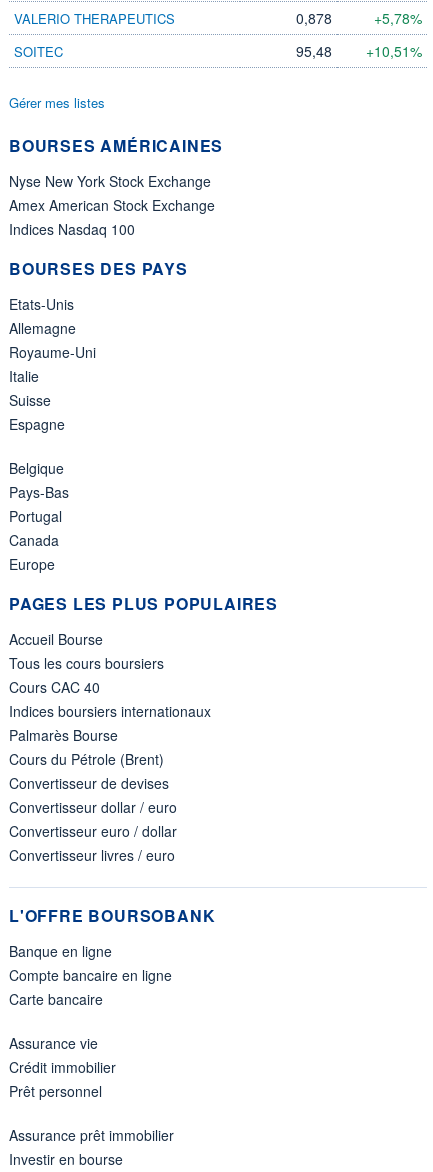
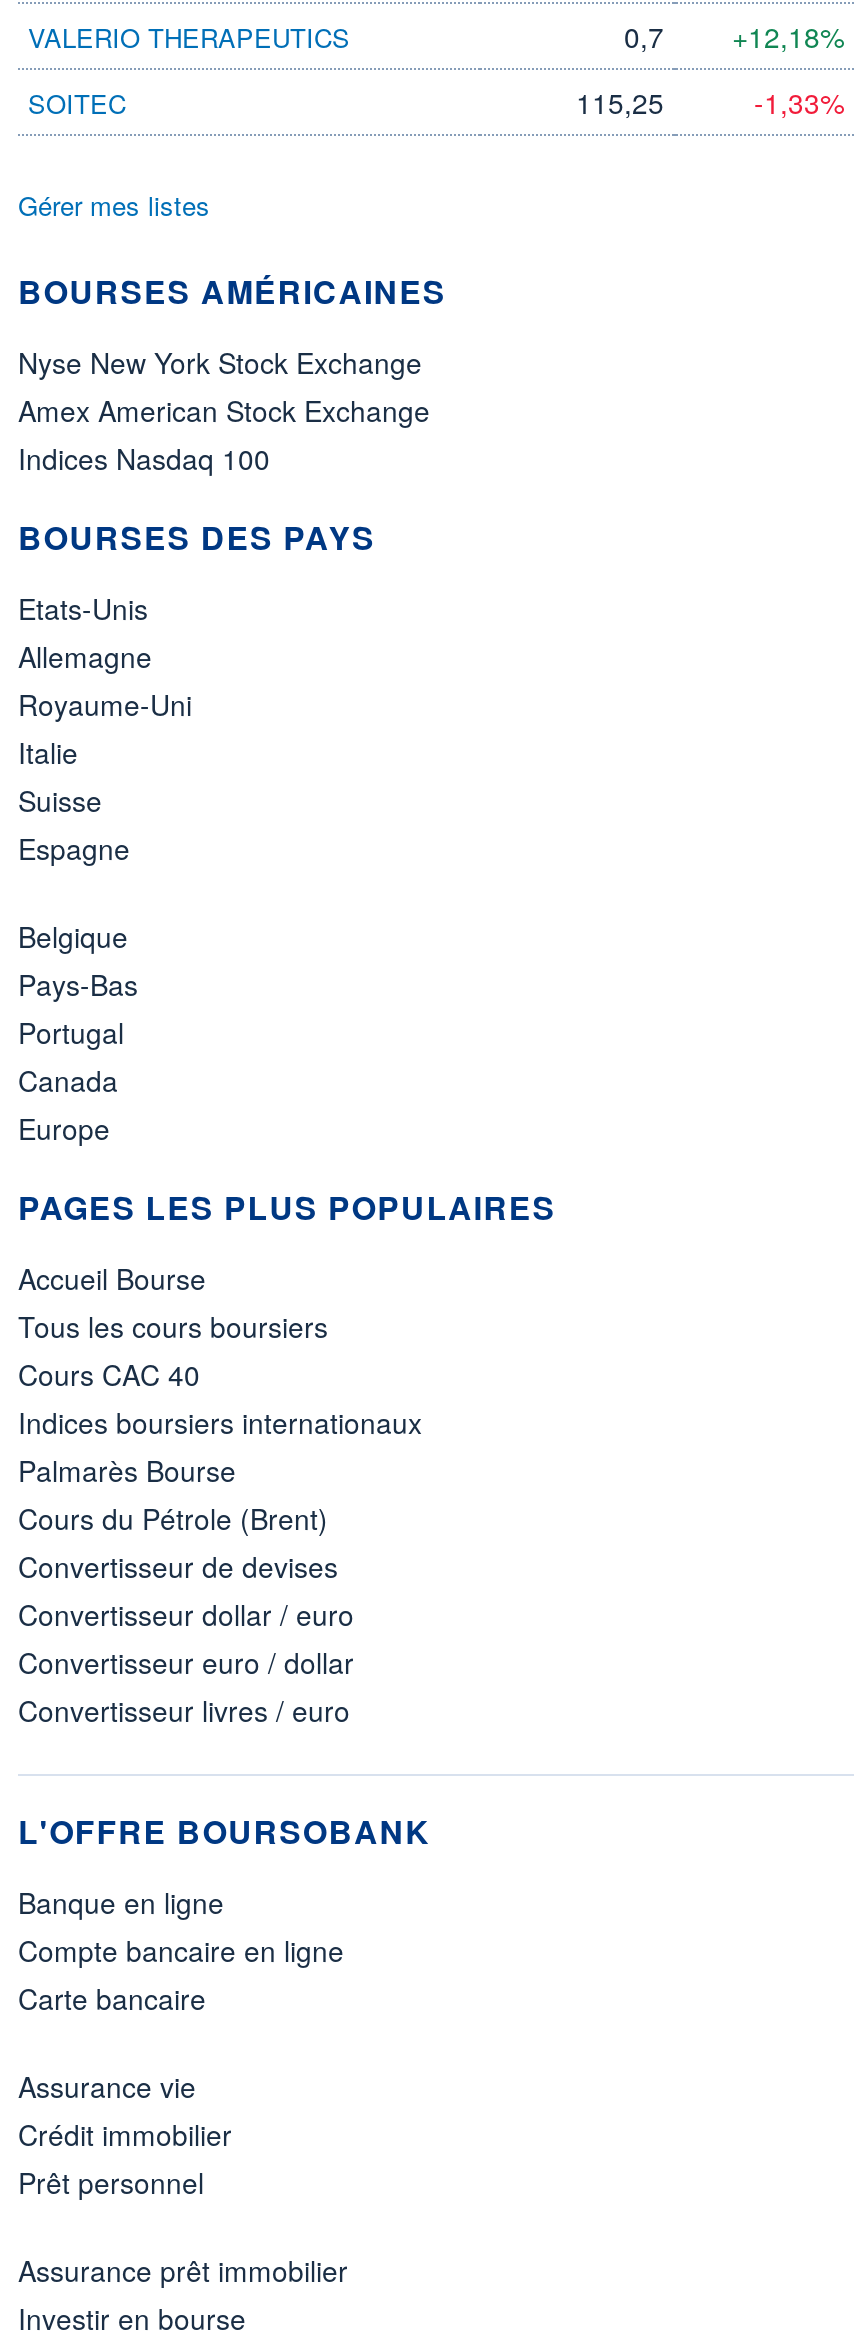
[296,8,332,28] 0,878 -> [624,16,664,56] 0,7
[374,8,422,28] +5,78% -> [732,16,844,56] +12,18%
[296,41,332,61] 95,48 -> [576,82,664,122] 115,25
[366,41,422,61] +10,51% -> [754,82,844,122] -1,33%

